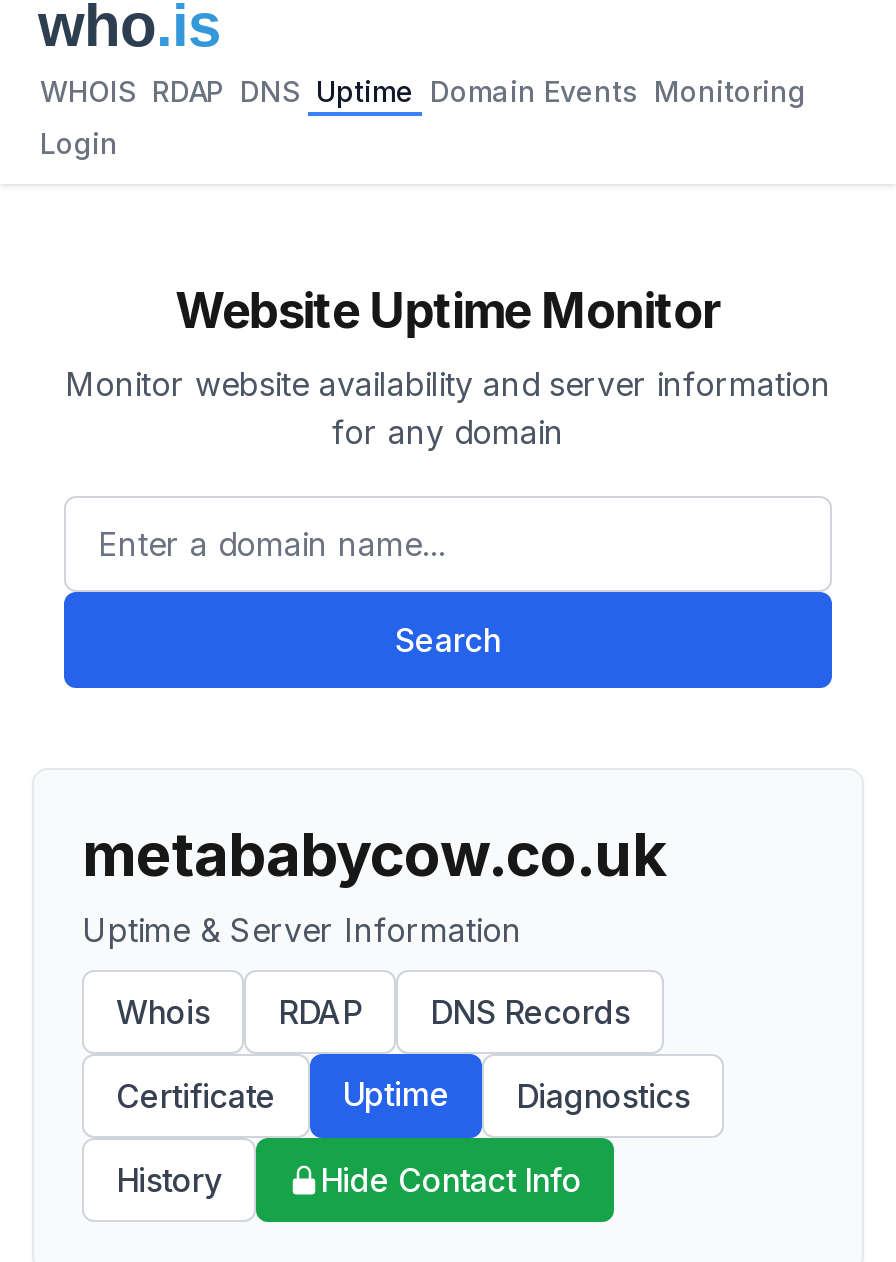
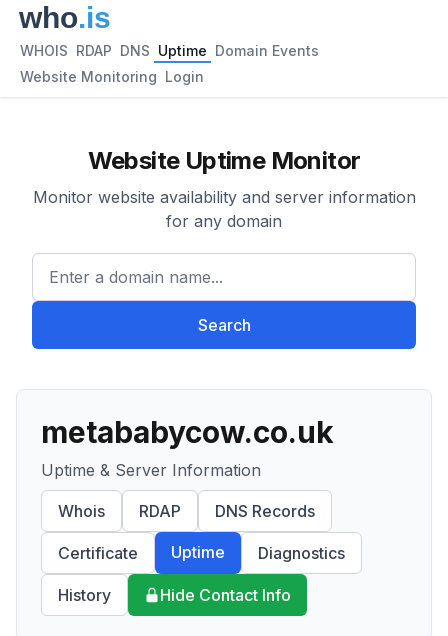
[40,74,806,108] WHOIS RDAP DNS Uptime Domain Events Monitoring -> [20,42,319,59] WHOIS RDAP DNS Uptime Domain Events
[40,126,118,160] Login -> [20,68,204,85] Website Monitoring Login

